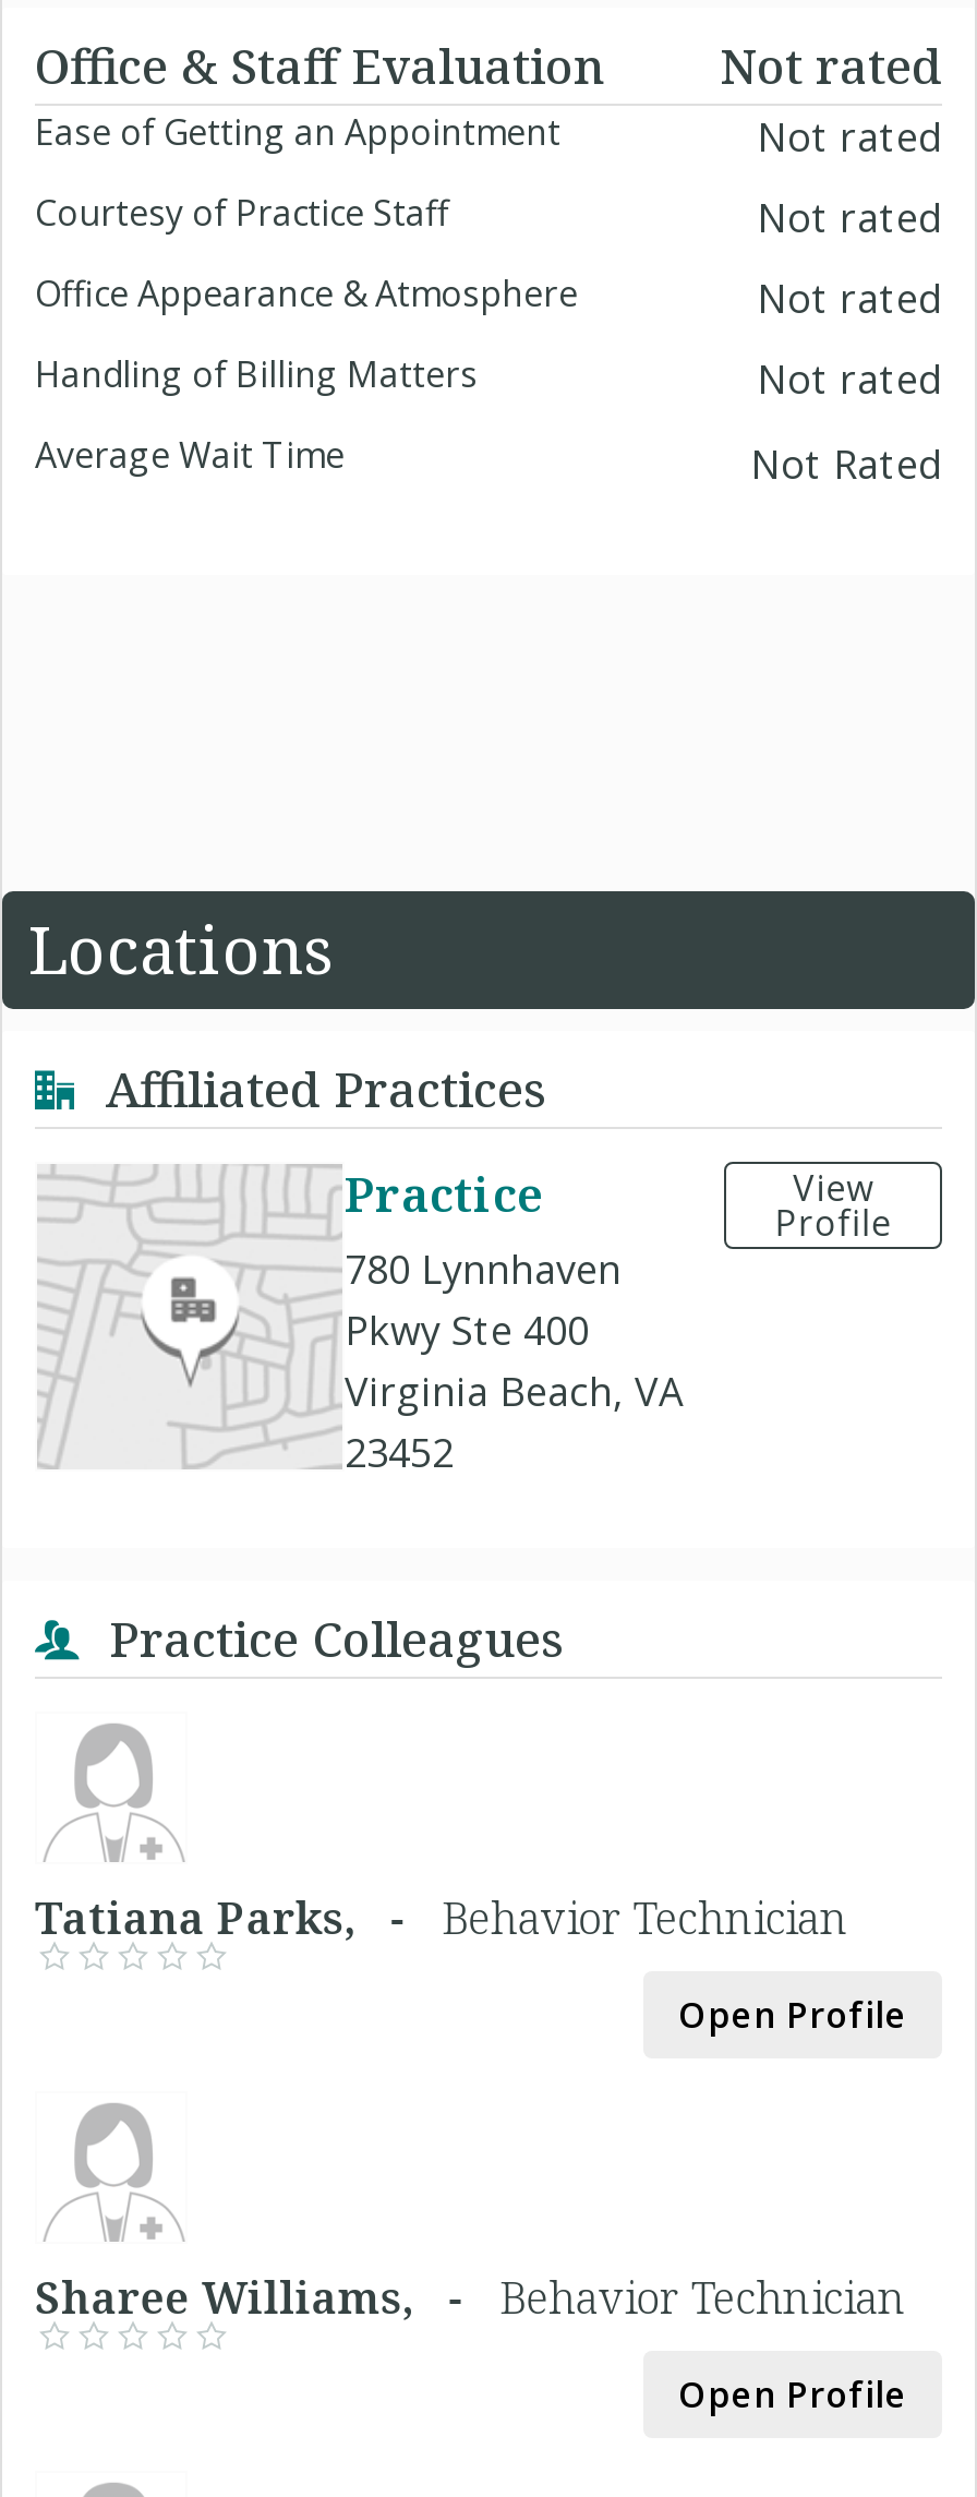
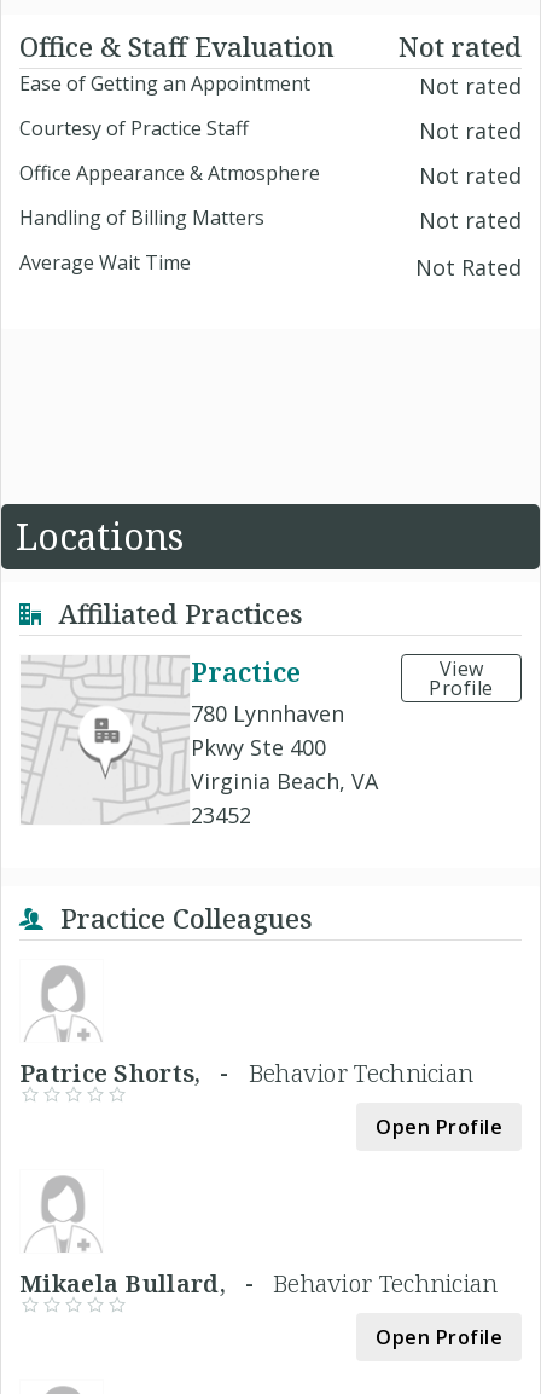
[35,1887,848,1946] Tatiana Parks, - Behavior Technician -> [19,1056,474,1089] Patrice Shorts, - Behavior Technician
[35,2267,906,2326] Sharee Williams, - Behavior Technician -> [19,1266,498,1299] Mikaela Bullard, - Behavior Technician

